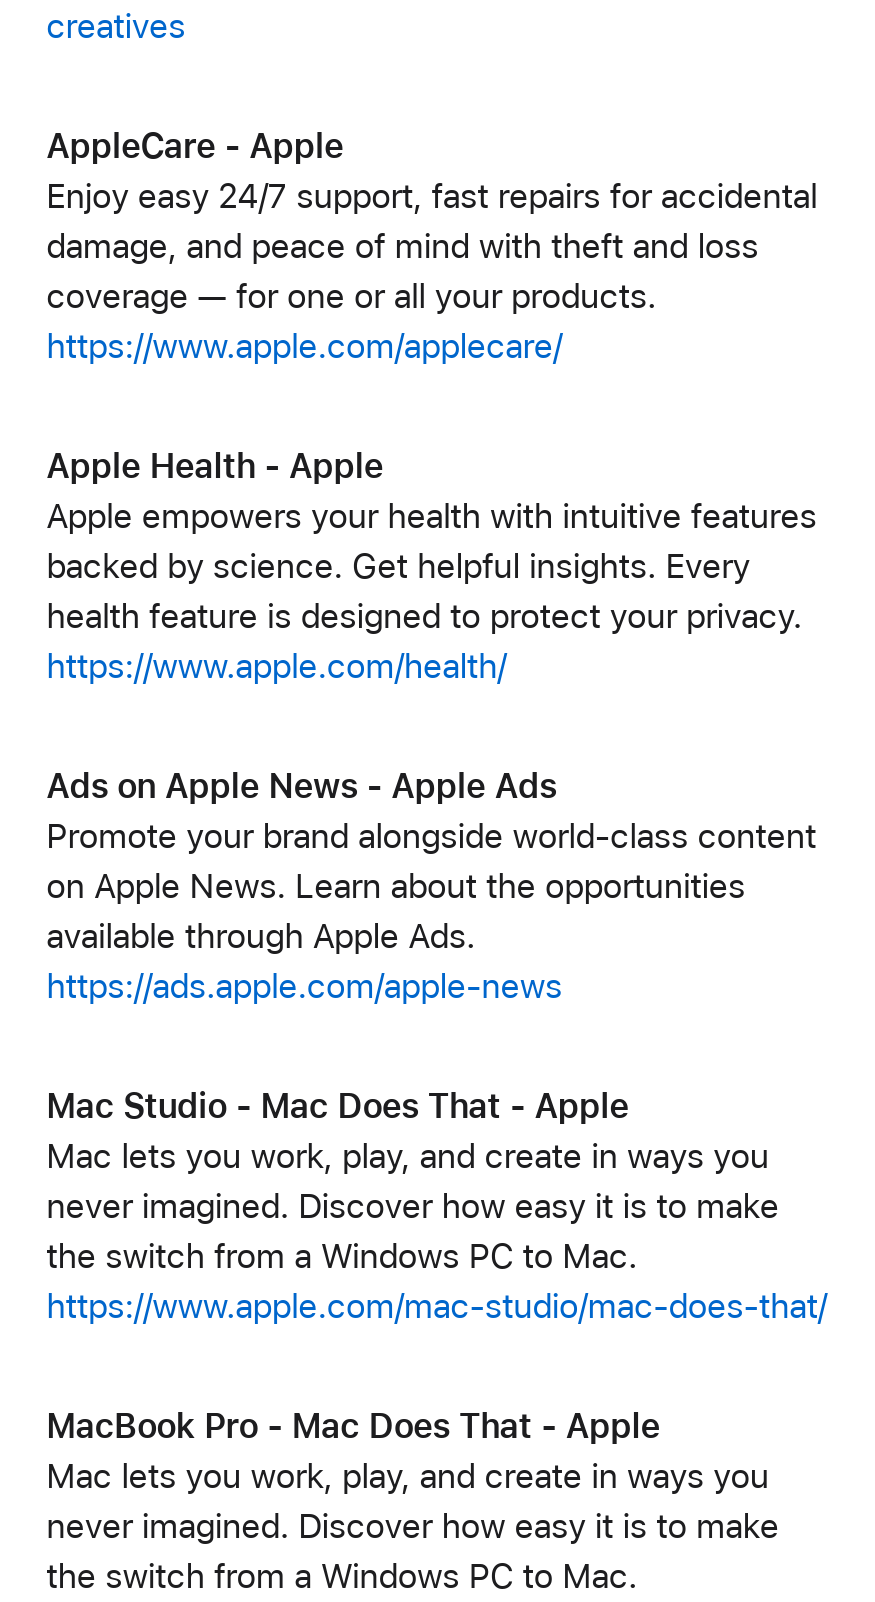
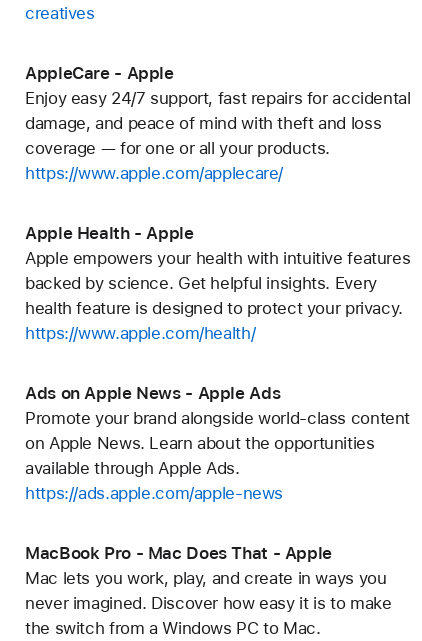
[46,1086,827,1326] Mac Studio - Mac Does That - Apple | Mac lets you work, play, and create in ways you | never imagined. Discover how easy it is to make | the switch from a Windows PC to Mac. | https://www.apple.com/mac-studio/mac-does-that/ -> none

